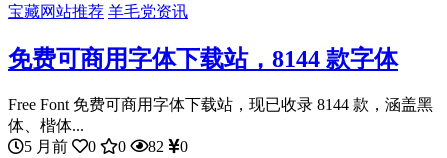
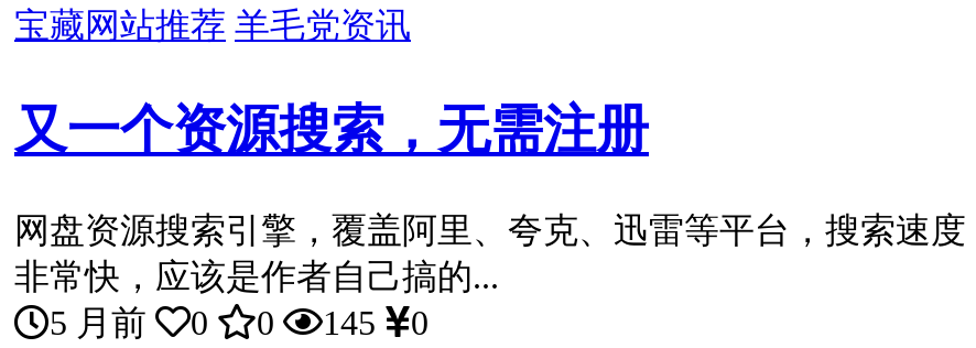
[8,46,398,72] 免费可商用字体下载站，8144 款字体 -> [14,101,649,159] 又一个资源搜索，无需注册
[8,96,433,134] Free Font 免费可商用字体下载站，现已收录 8144 款，涵盖黑 | 体、楷体... -> [14,211,966,295] 网盘资源搜索引擎，覆盖阿里、夸克、迅雷等平台，搜索速度 | 非常快，应该是作者自己搞的...
[24,138,188,155] 5 月前 0 0 82 0 -> [50,304,429,341] 5 月前 0 0 145 0

